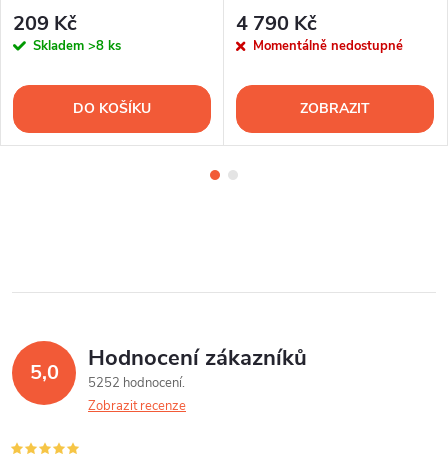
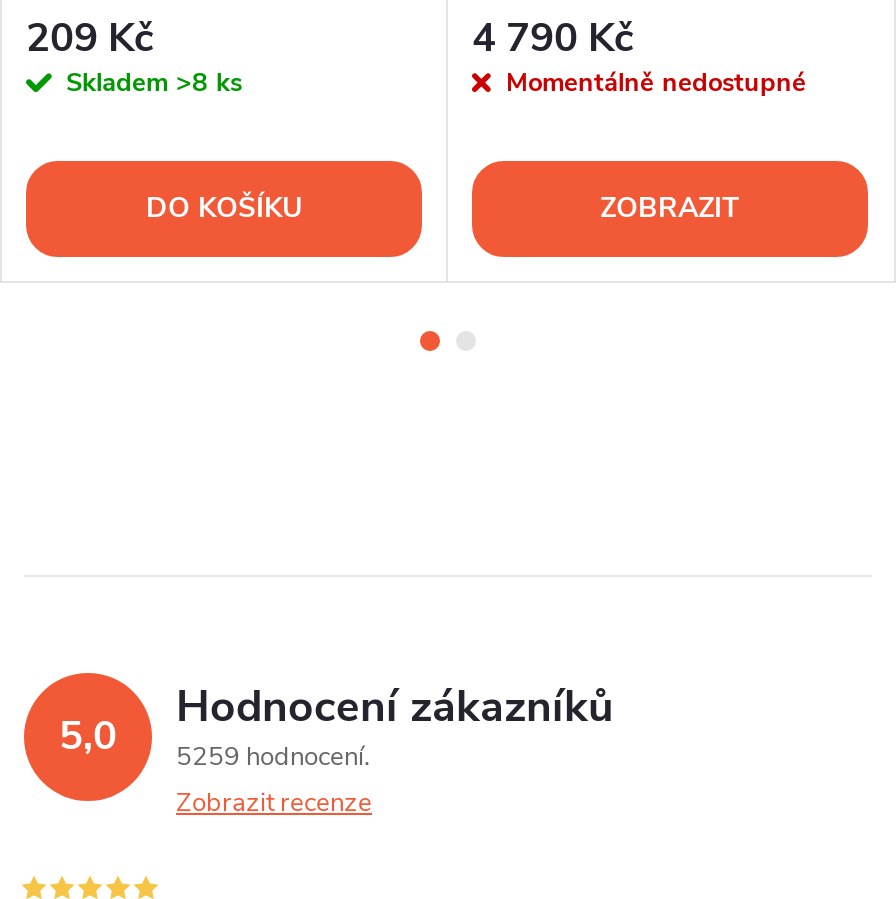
[29,343,307,392] 5,0 5252 hodnocení Hodnocení zákazníků -> [59,678,614,776] 5,0 5259 hodnocení Hodnocení zákazníků

